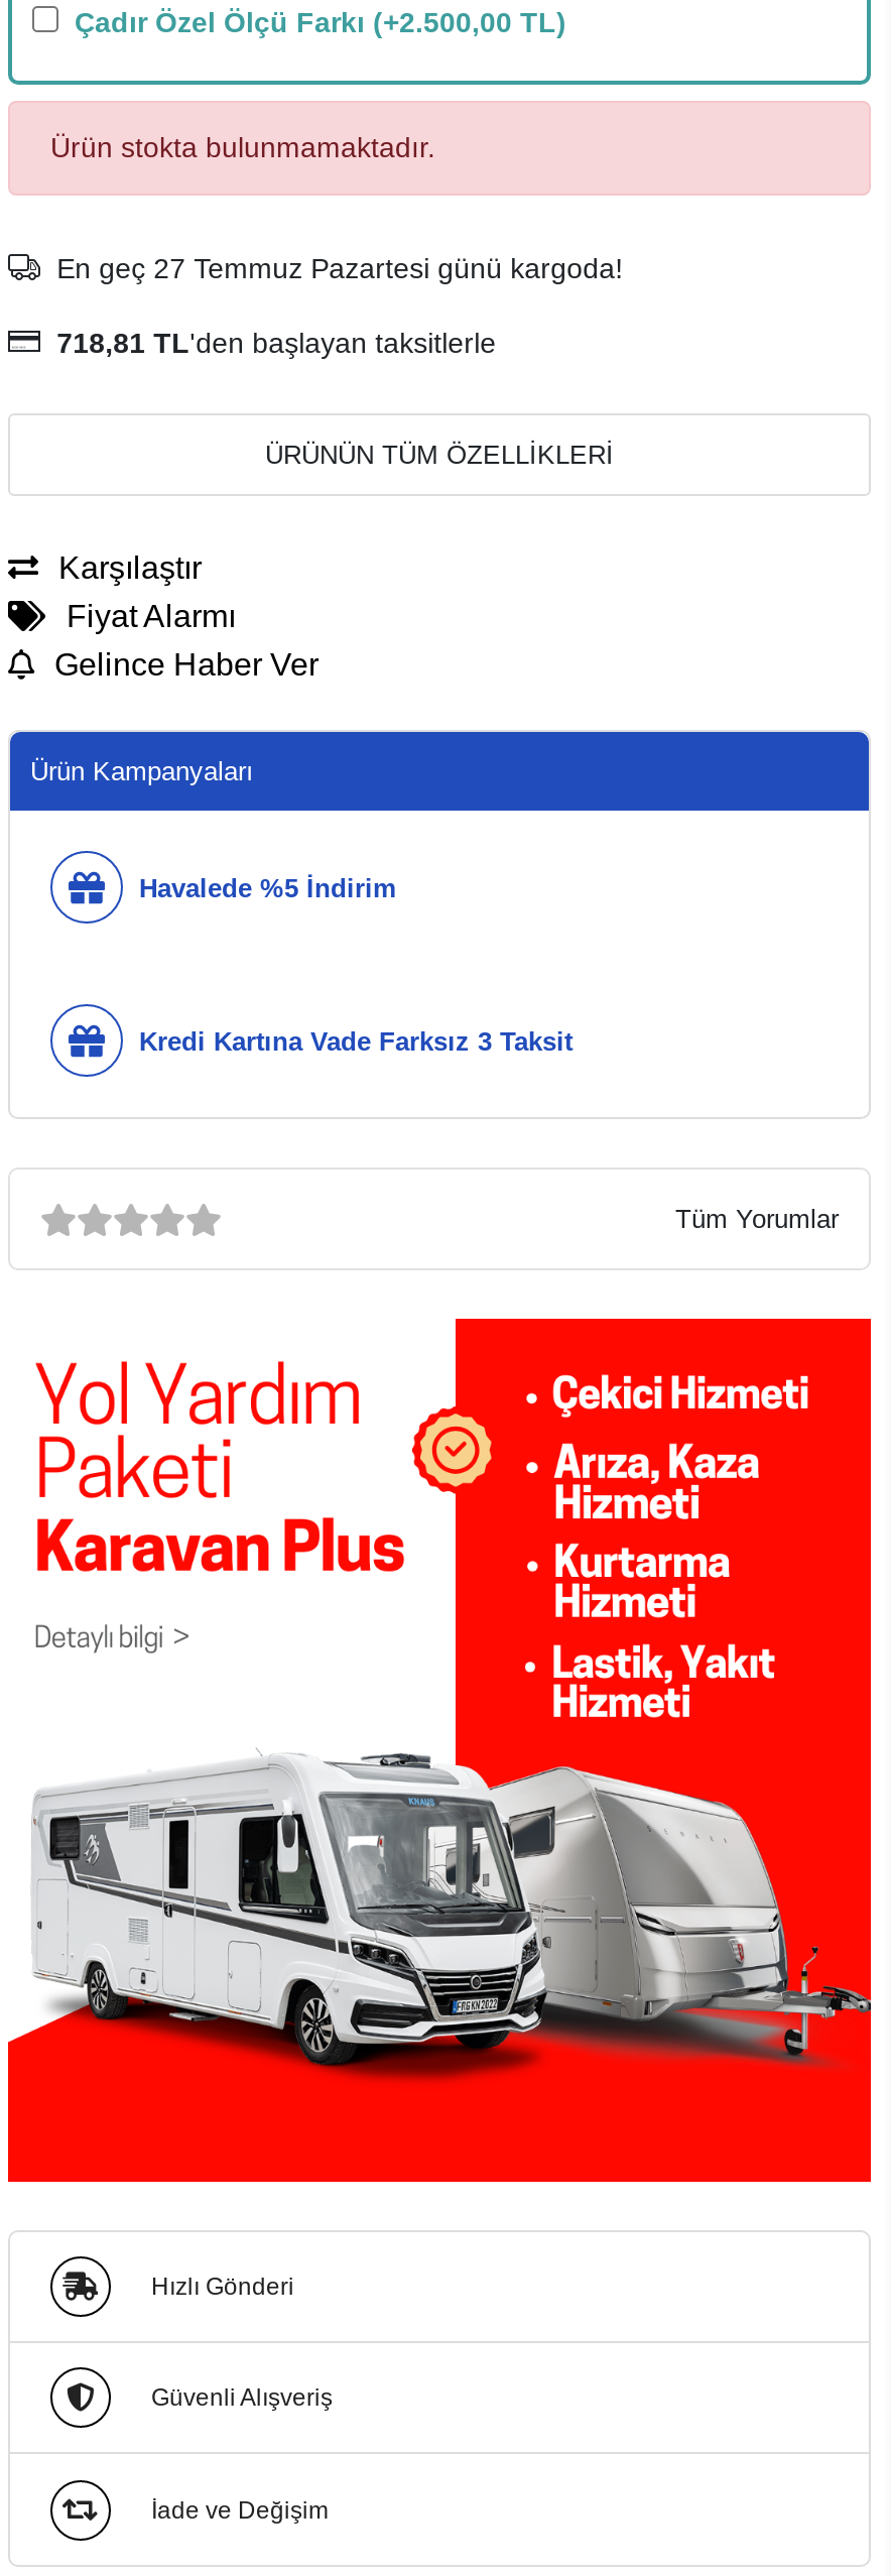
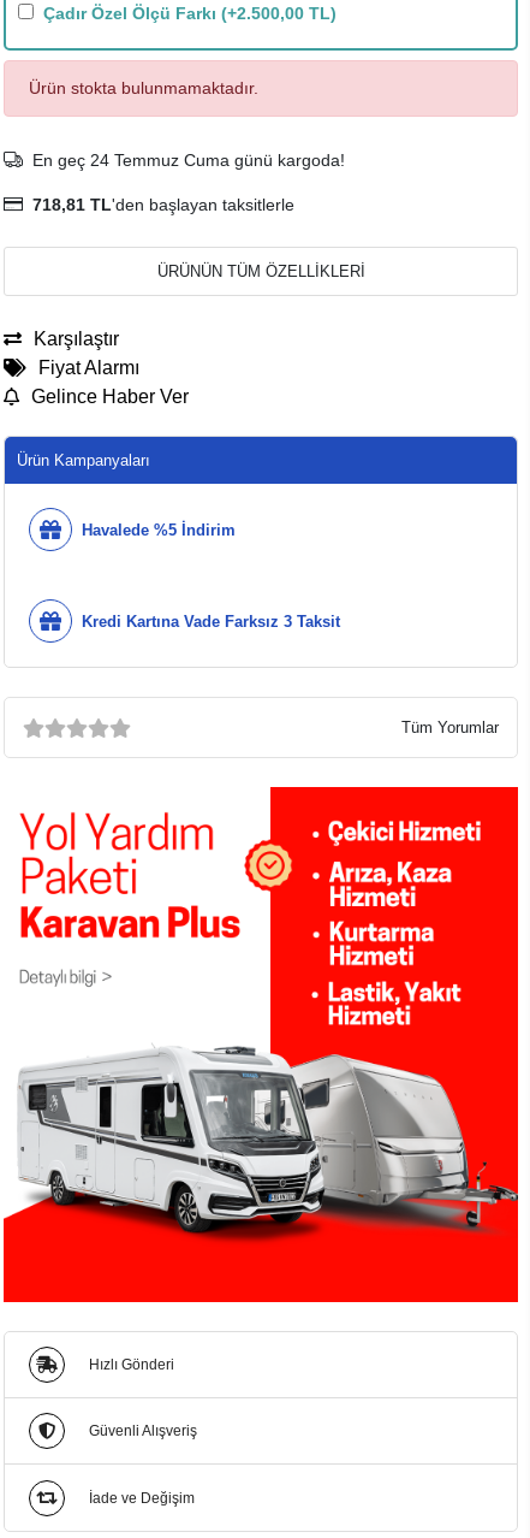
[57,252,623,284] En geç 27 Temmuz Pazartesi günü kargoda! -> [33,150,345,170] En geç 24 Temmuz Cuma günü kargoda!

